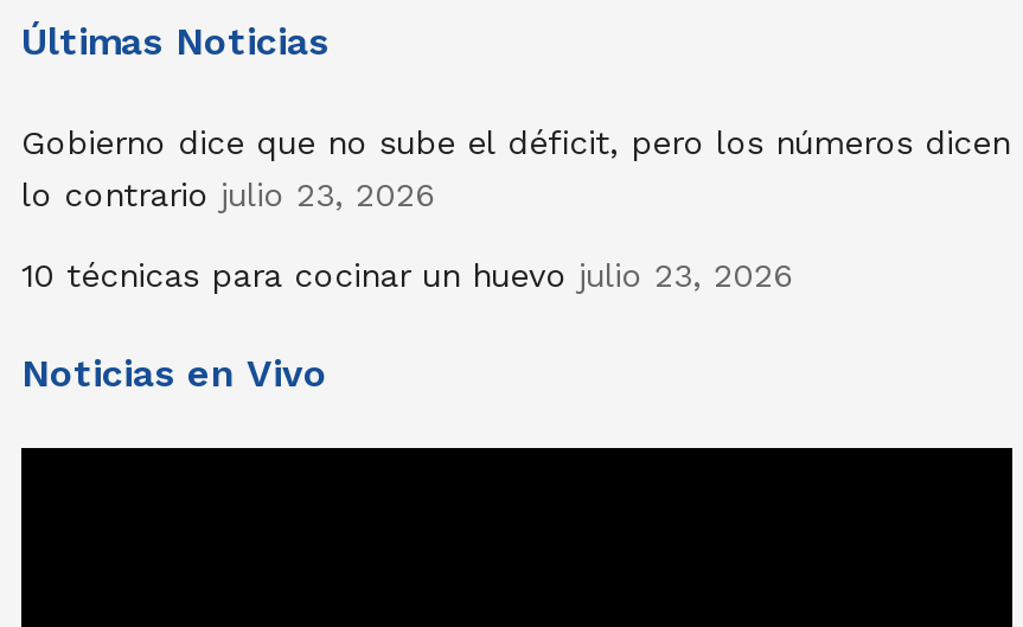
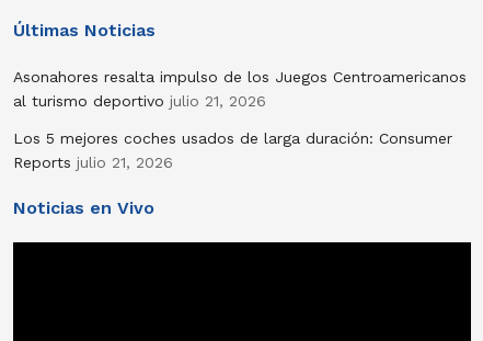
[21,123,1010,213] Gobierno dice que no sube el déficit, pero los números dicen | lo contrario julio 23, 2026 -> [13,68,467,109] Asonahores resalta impulso de los Juegos Centroamericanos | al turismo deportivo julio 21, 2026
[21,256,794,293] 10 técnicas para cocinar un huevo julio 23, 2026 -> [13,129,452,171] Los 5 mejores coches usados de larga duración: Consumer | Reports julio 21, 2026

